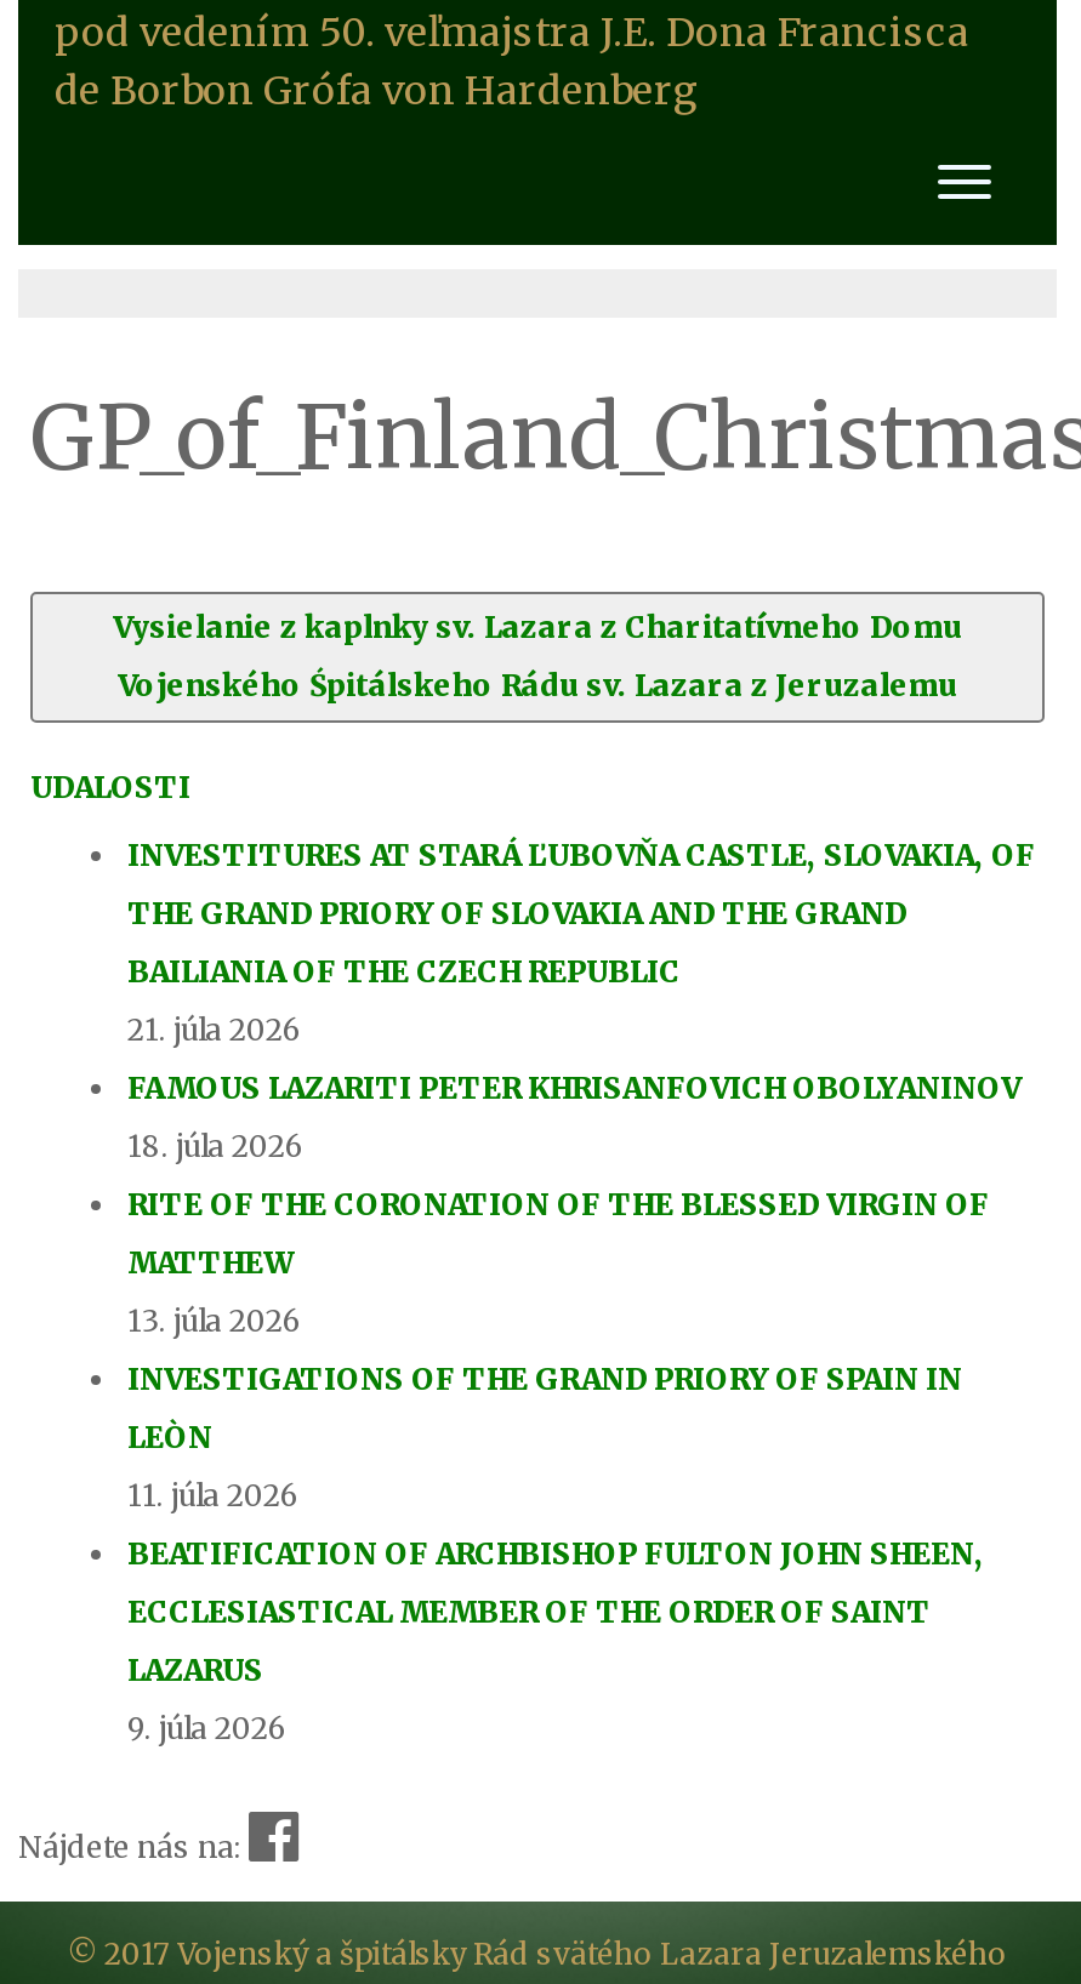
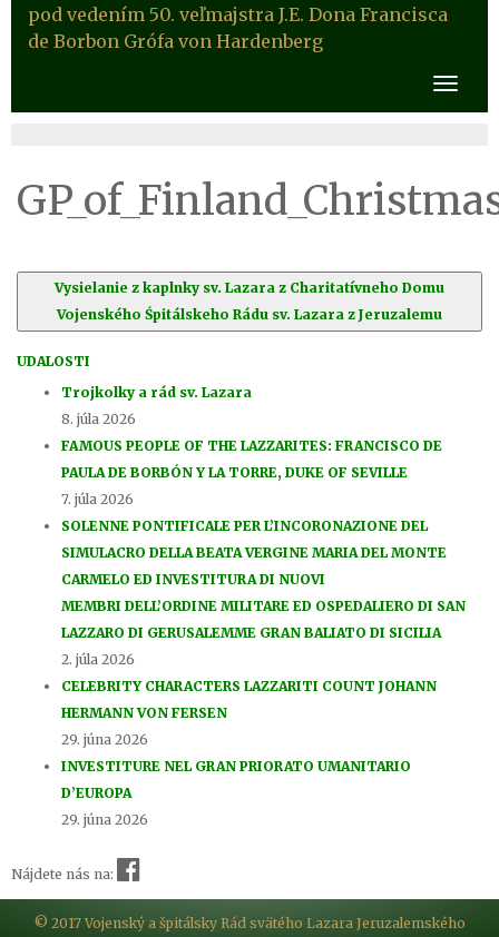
[127,837,1035,1746] INVESTITURES AT STARÁ ĽUBOVŇA CASTLE, SLOVAKIA, OF | THE GRAND PRIORY OF SLOVAKIA AND THE GRAND | BAILIANIA OF THE CZECH REPUBLIC | 21. júla 2026 | FAMOUS LAZARITI PETER KHRISANFOVICH OBOLYANINOV | 18. júla 2026 | RITE OF THE CORONATION OF THE BLESSED VIRGIN OF | MATTHEW | 13. júla 2026 | INVESTIGATIONS OF THE GRAND PRIORY OF SPAIN IN | LEÒN | 11. júla 2026 | BEATIFICATION OF ARCHBISHOP FULTON JOHN SHEEN, | ECCLESIASTICAL MEMBER OF THE ORDER OF SAINT | LAZARUS | 9. júla 2026 -> [61,384,466,828] Trojkolky a rád sv. Lazara | 8. júla 2026 | FAMOUS PEOPLE OF THE LAZZARITES: FRANCISCO DE | PAULA DE BORBÓN Y LA TORRE, DUKE OF SEVILLE | 7. júla 2026 | SOLENNE PONTIFICALE PER L’INCORONAZIONE DEL | SIMULACRO DELLA BEATA VERGINE MARIA DEL MONTE | CARMELO ED INVESTITURA DI NUOVI | MEMBRI DELL’ORDINE MILITARE ED OSPEDALIERO DI SAN | LAZZARO DI GERUSALEMME GRAN BALIATO DI SICILIA | 2. júla 2026 | CELEBRITY CHARACTERS LAZZARITI COUNT JOHANN | HERMANN VON FERSEN | 29. júna 2026 | INVESTITURE NEL GRAN PRIORATO UMANITARIO | D’EUROPA | 29. júna 2026

